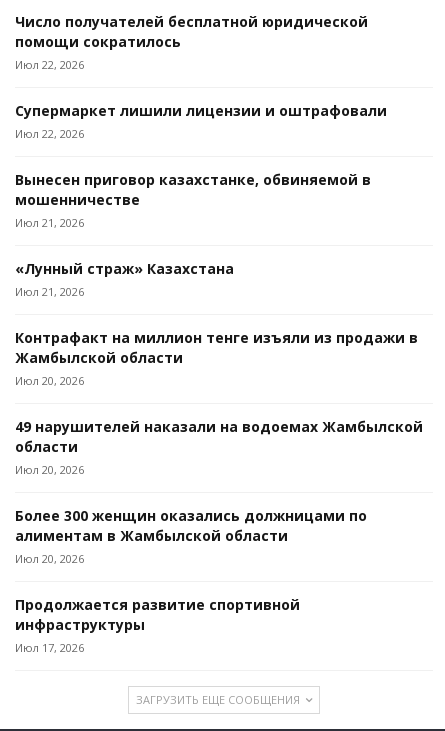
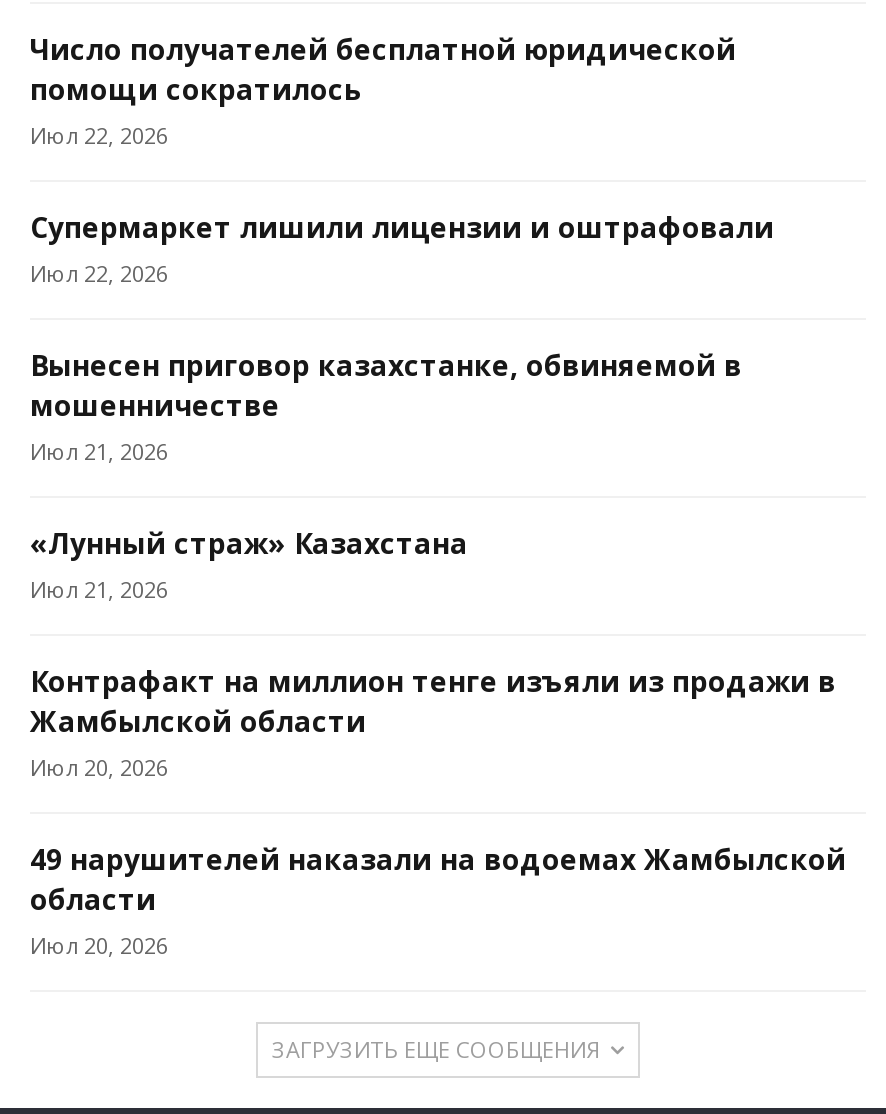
[15,506,367,655] Более 300 женщин оказались должницами по | алиментам в Жамбылской области | Июл 20, 2026 | Продолжается развитие спортивной | инфраструктуры | Июл 17, 2026 -> none

